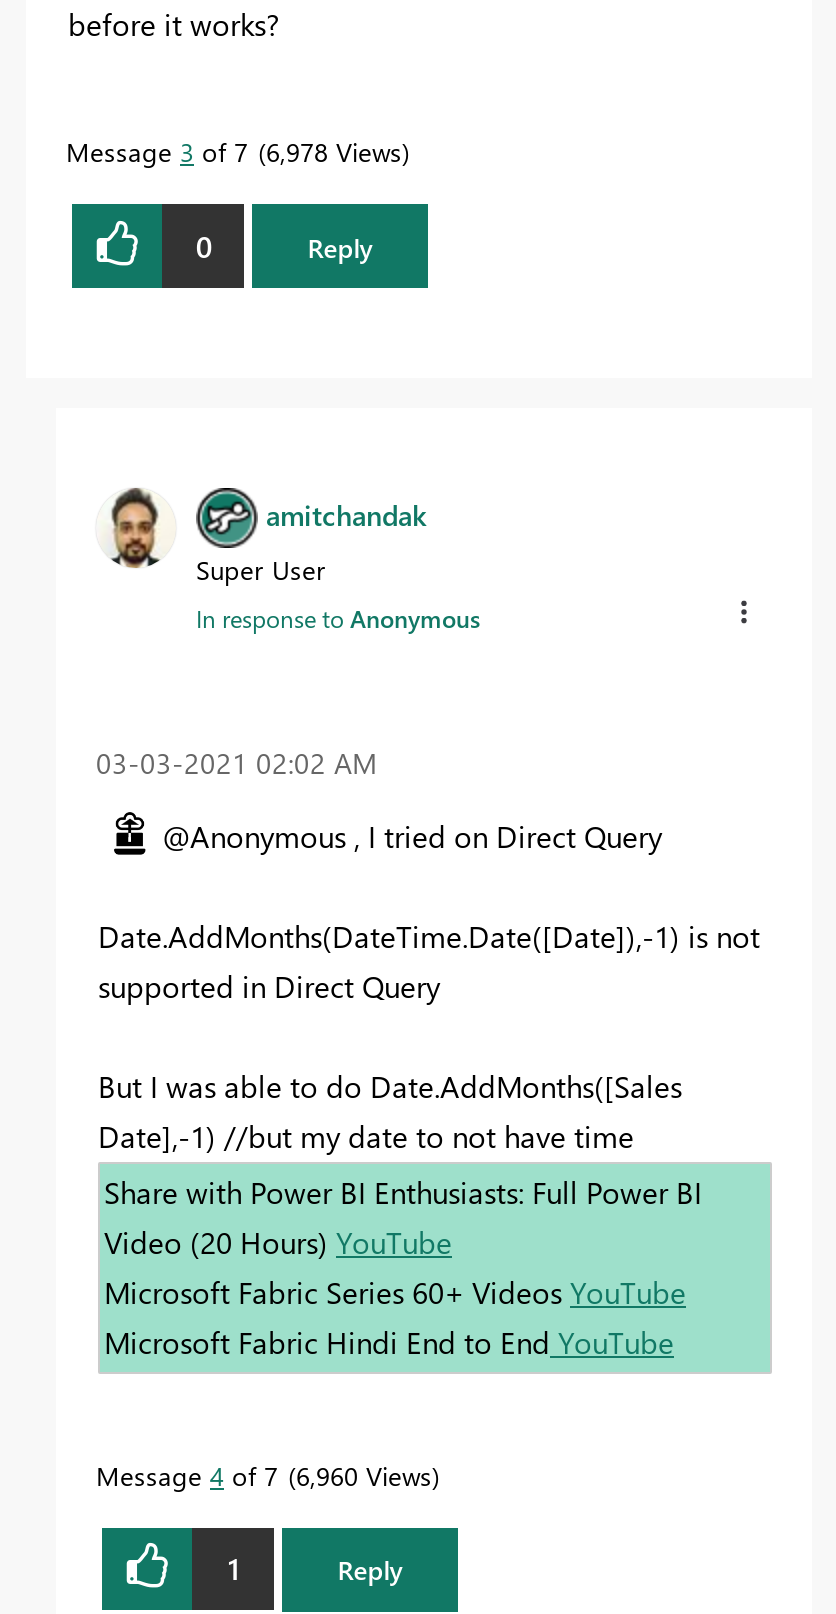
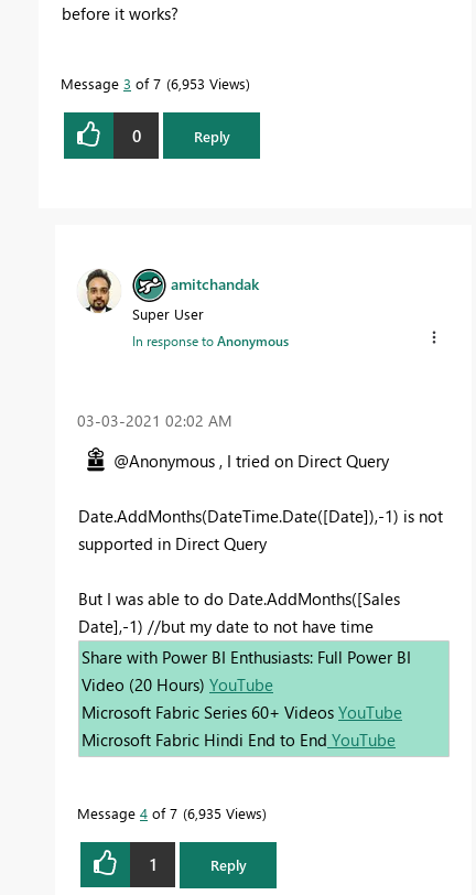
[66,134,402,168] Message 3 of 7 6,978 Views -> [61,74,246,93] Message 3 of 7 6,953 Views
[96,1457,432,1491] Message 4 of 7 6,960 Views -> [77,803,262,822] Message 4 of 7 6,935 Views

